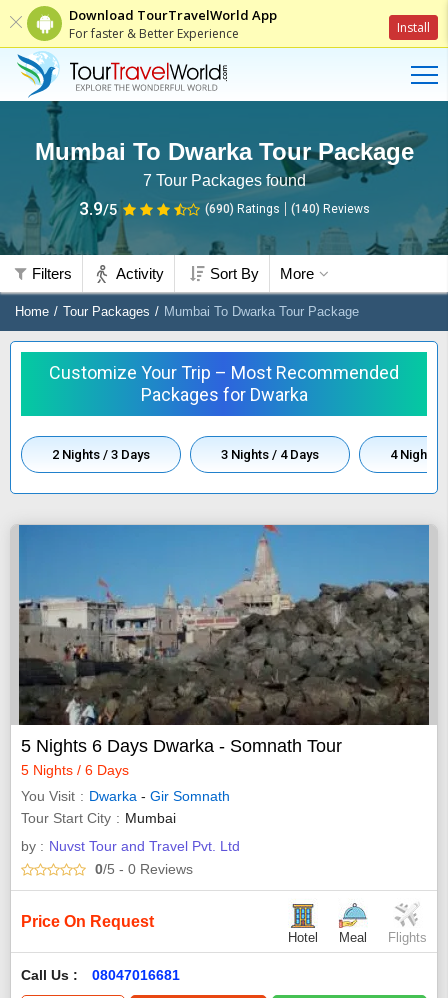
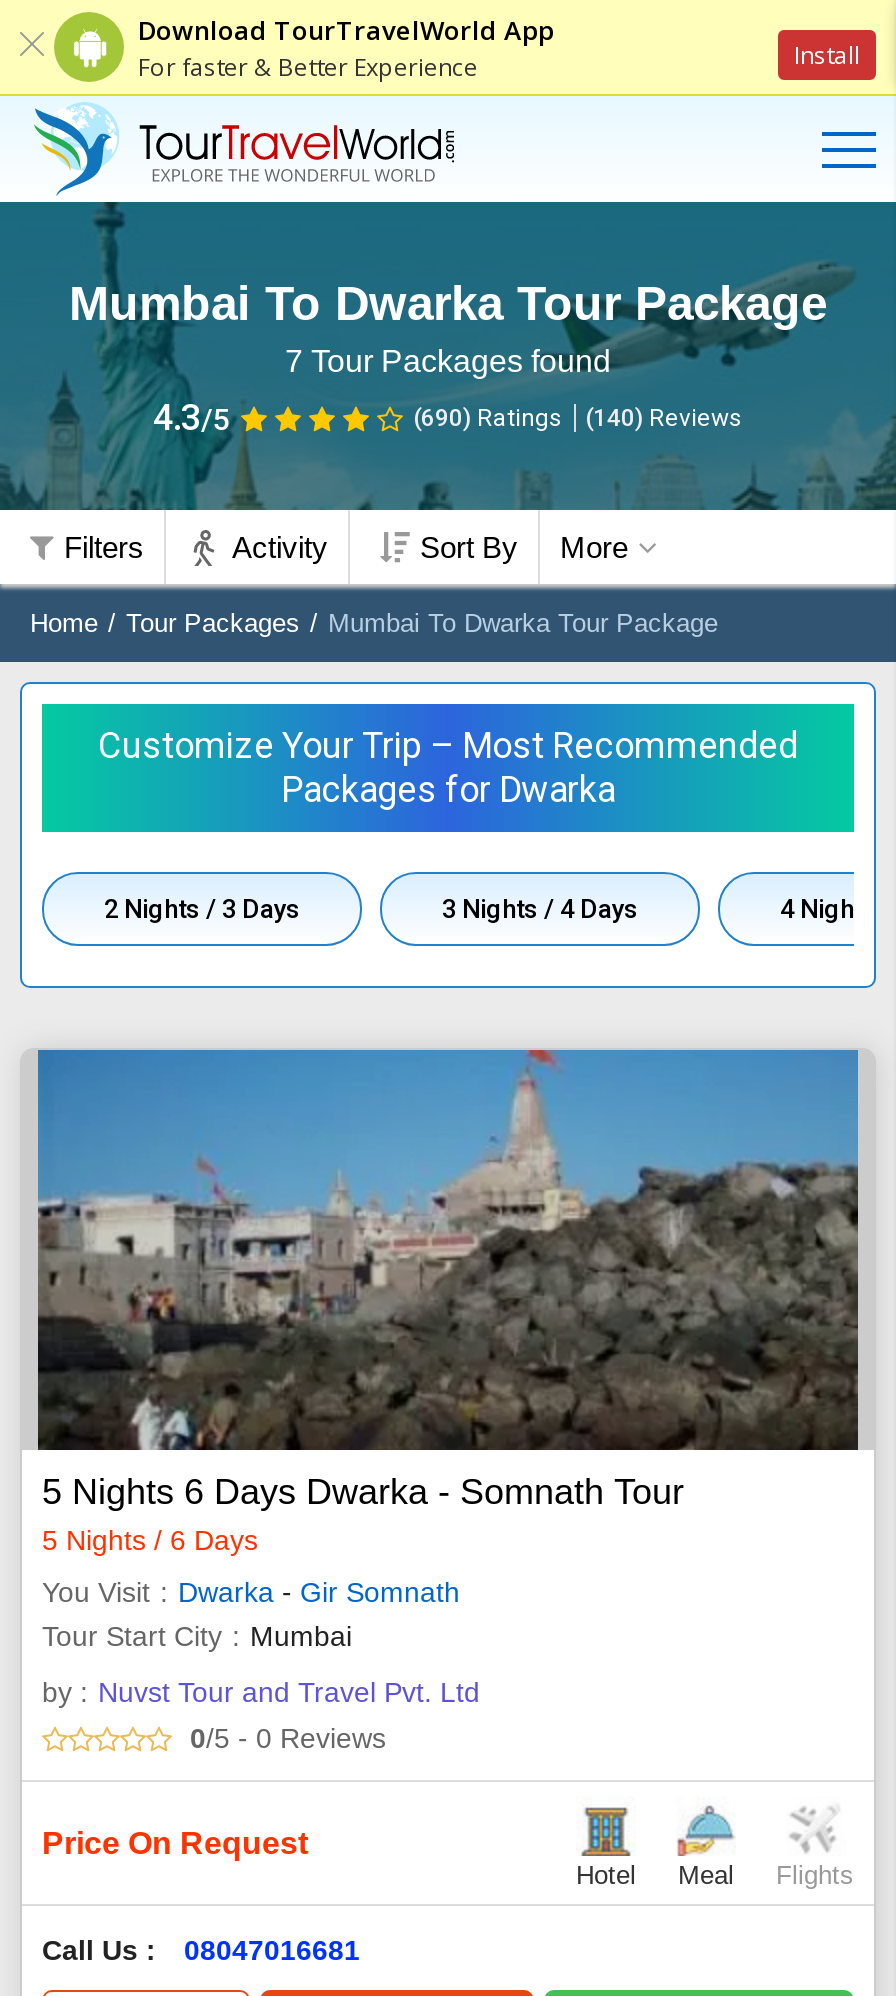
[78,197,117,218] 3.9/5 -> [153,395,231,437] 4.3/5

